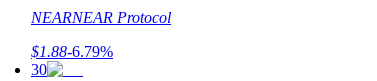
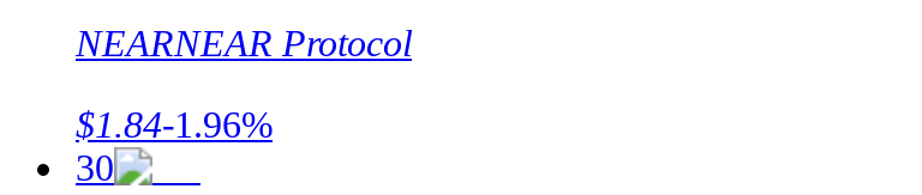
[31,42,113,59] $1.88-6.79% -> [76,103,273,144] $1.84-1.96%

